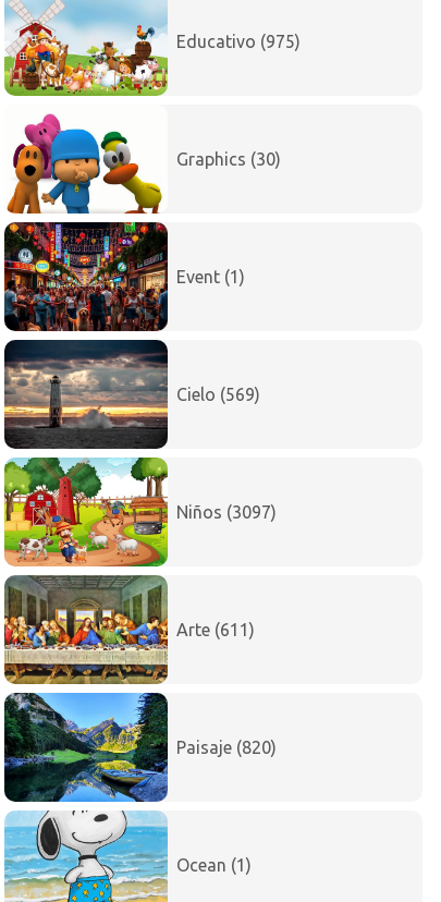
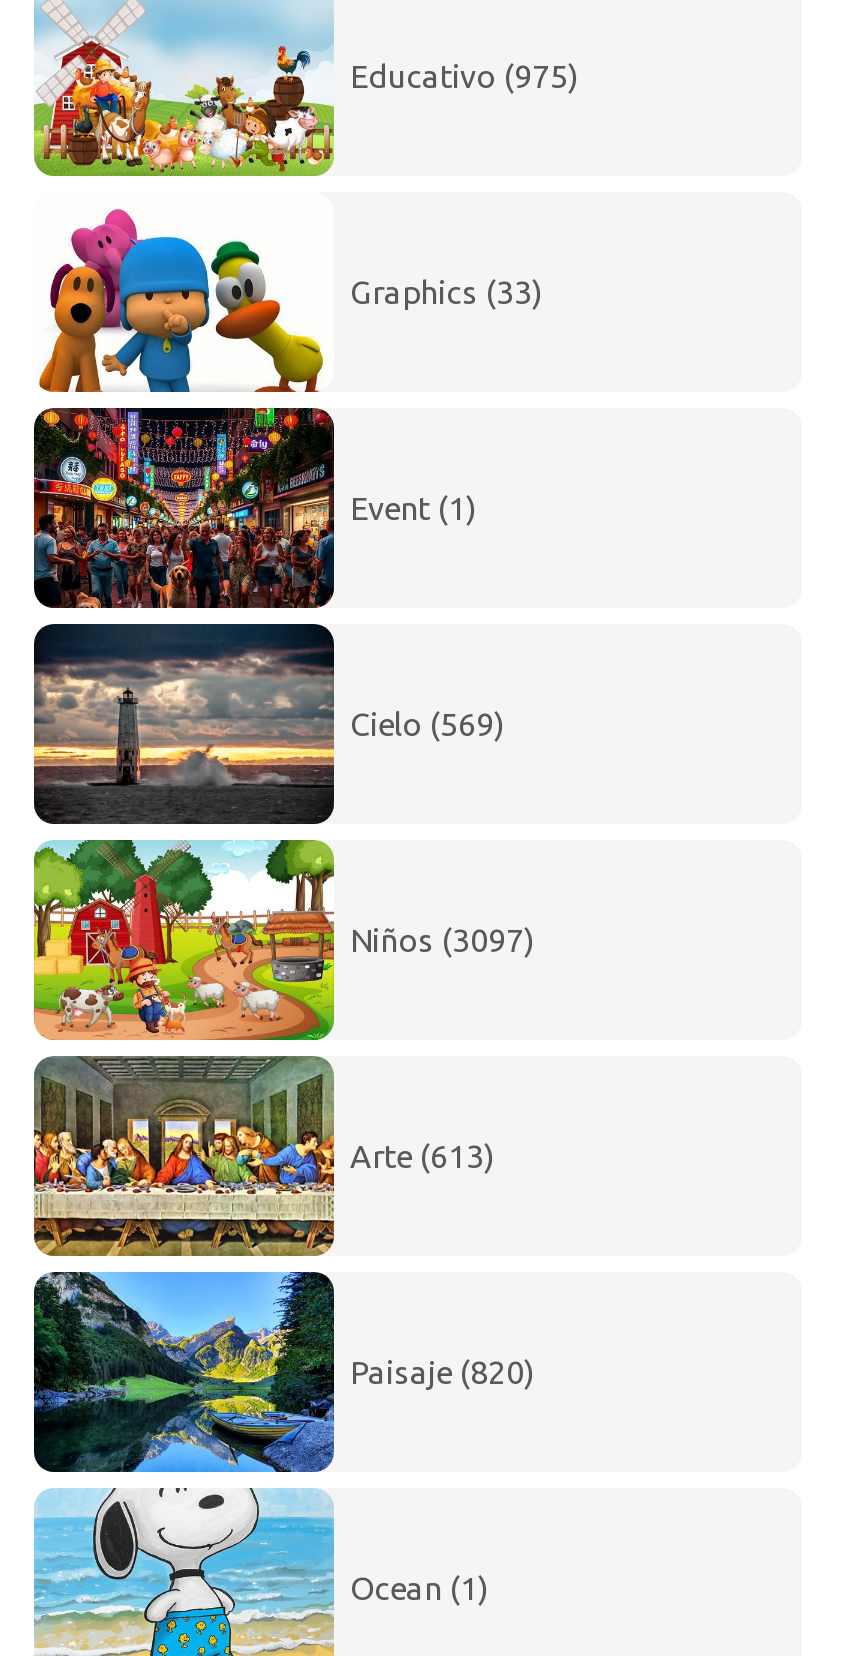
[176,149,281,169] Graphics (30) -> [350,274,542,310] Graphics (33)
[176,620,255,639] Arte (611) -> [350,1138,494,1174] Arte (613)

